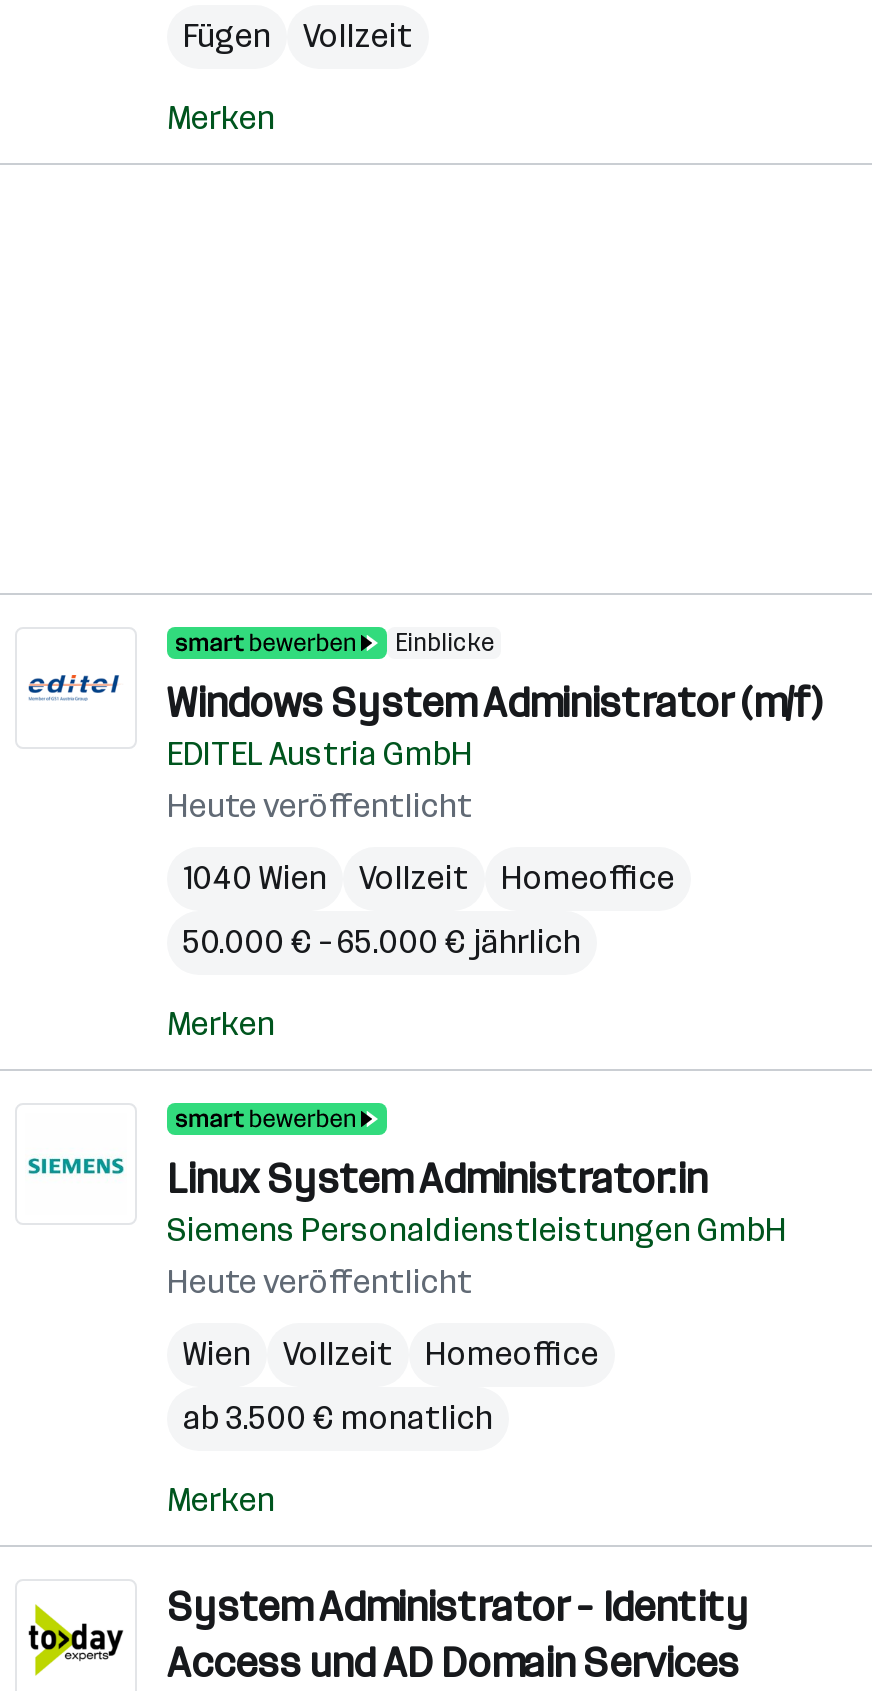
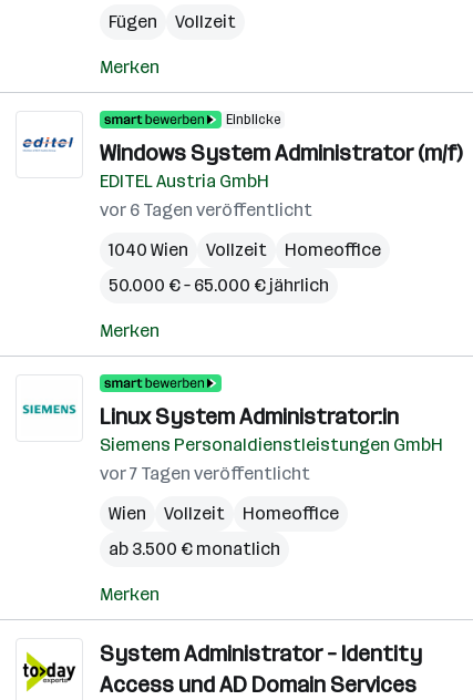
[167,787,473,825] Heute veröffentlicht -> [100,199,312,220] vor 6 Tagen veröffentlicht
[167,1263,473,1301] Heute veröffentlicht -> [100,463,310,484] vor 7 Tagen veröffentlicht

